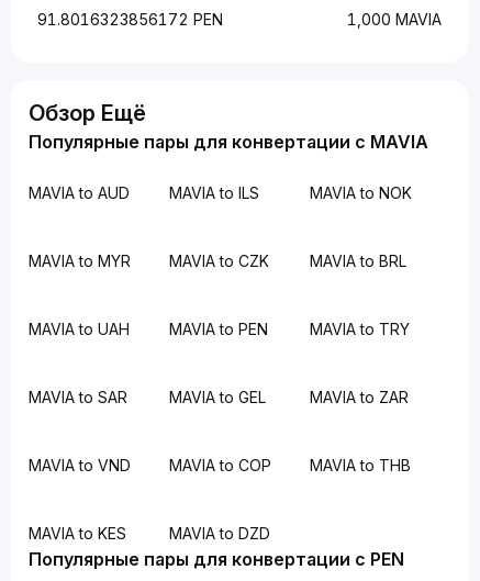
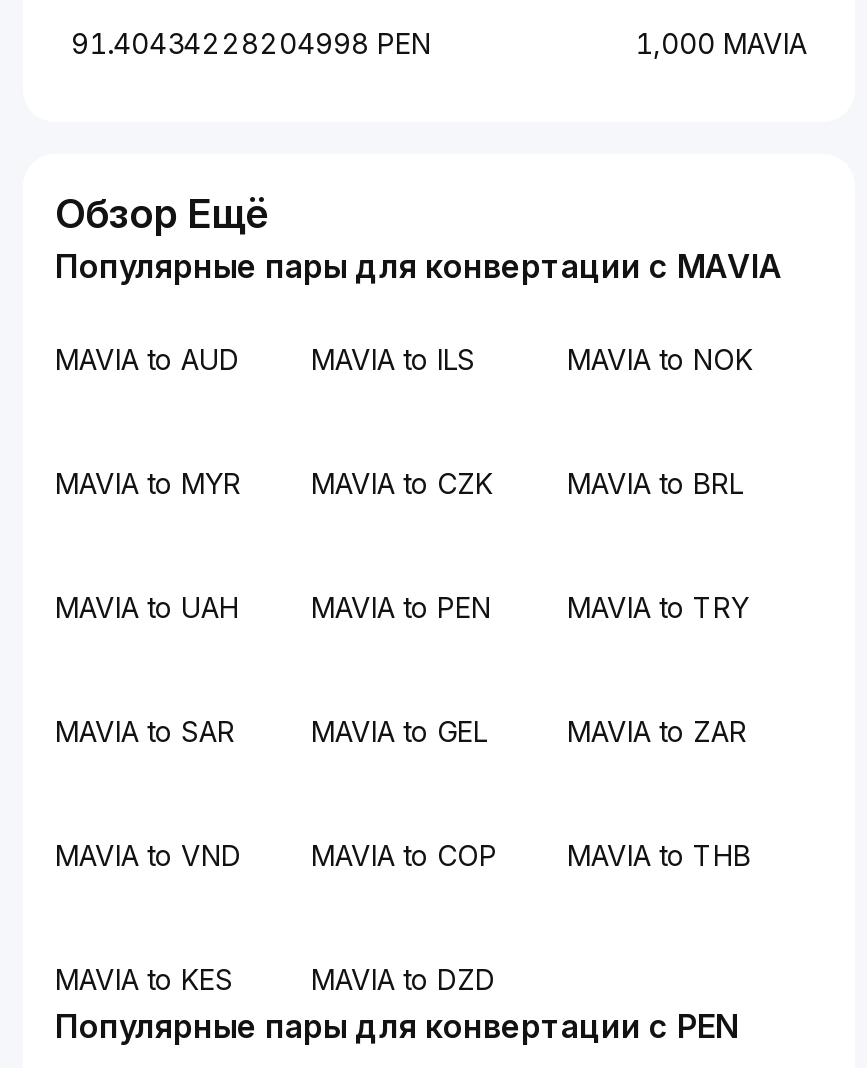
[37,10,223,29] 91.8016323856172 PEN -> [71,26,431,60] 91.40434228204998 PEN

